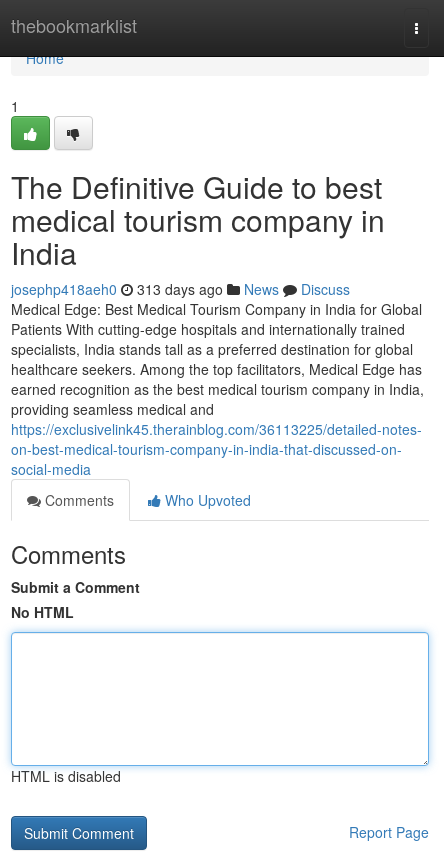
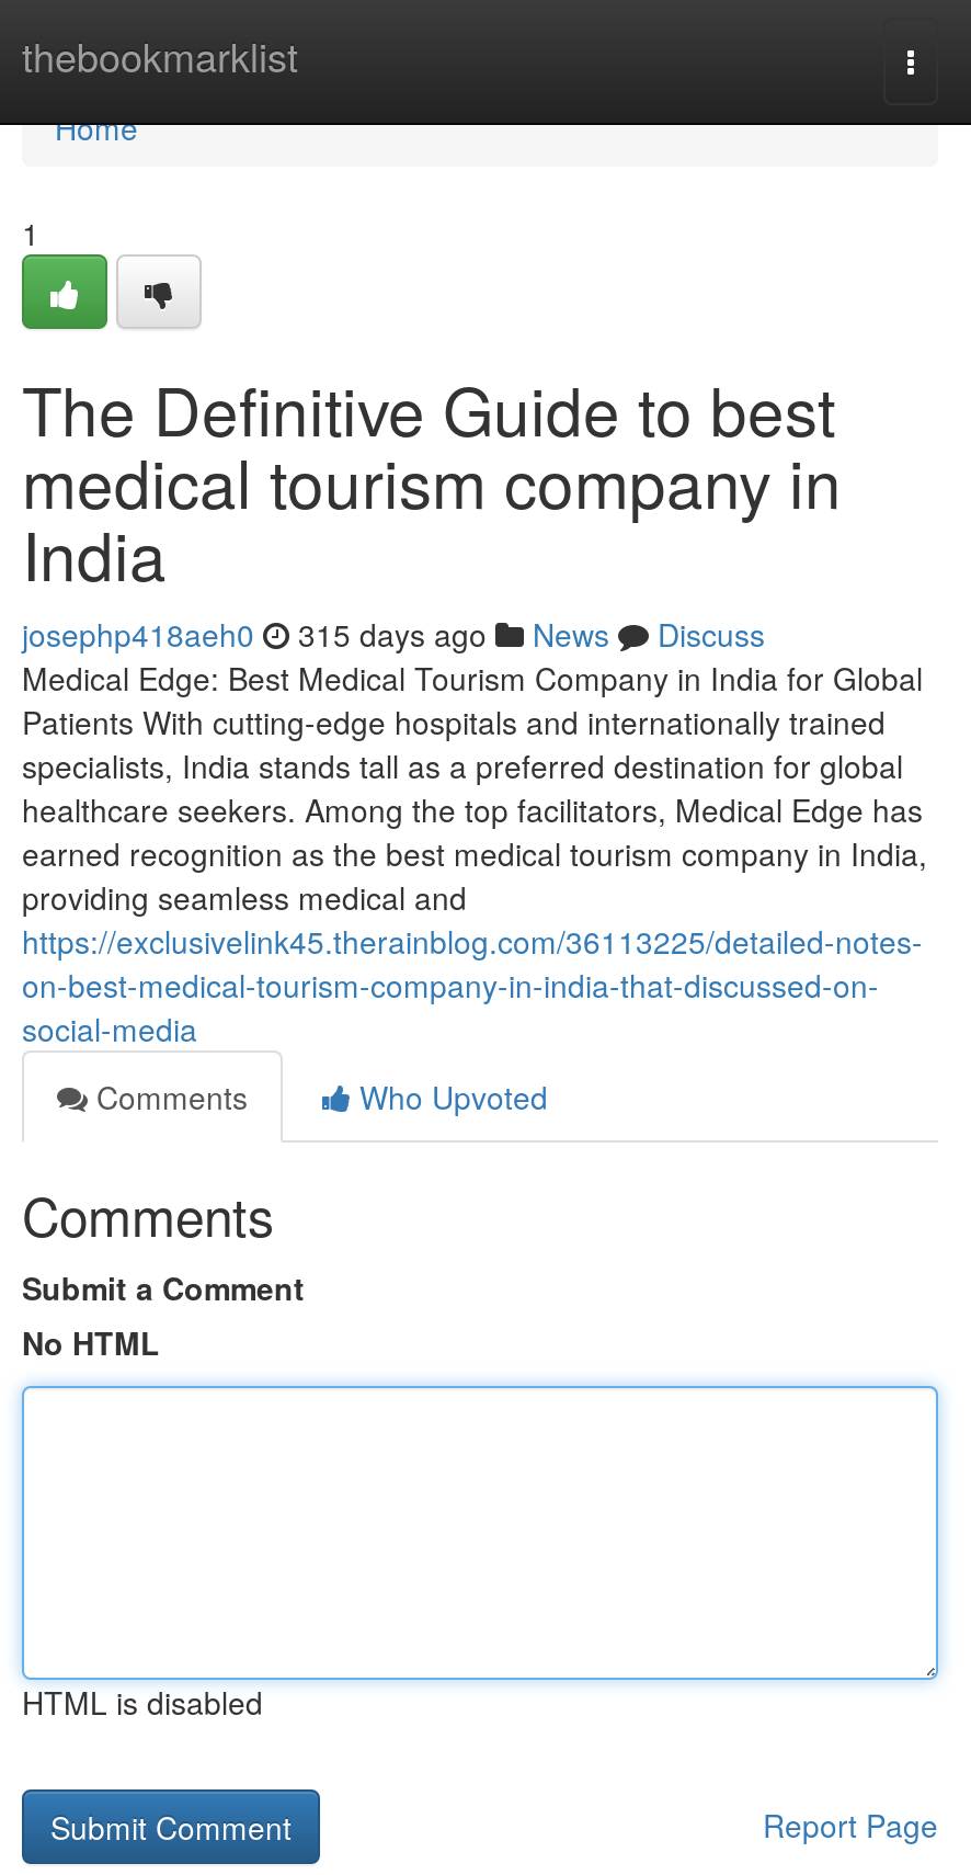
[11,279,350,299] josephp418aeh0 313 days ago News Discuss -> [22,612,765,656] josephp418aeh0 315 days ago News Discuss

